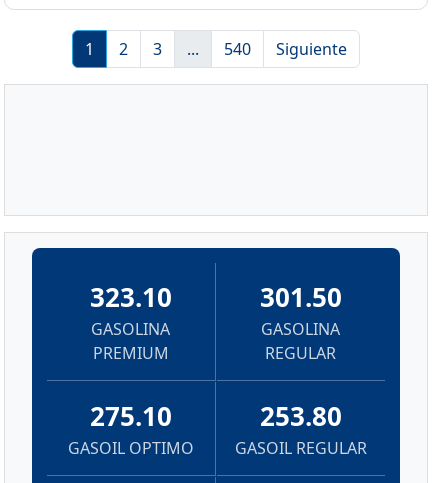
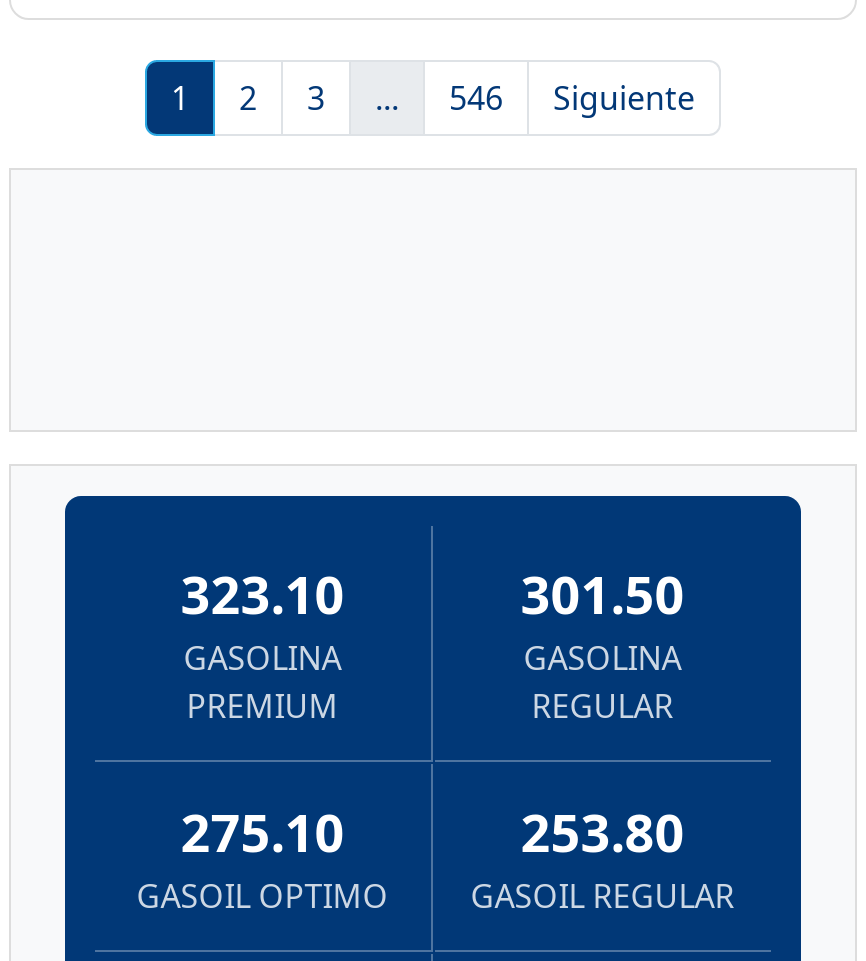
[224,38,251,60] 540 -> [449,75,503,119] 546

